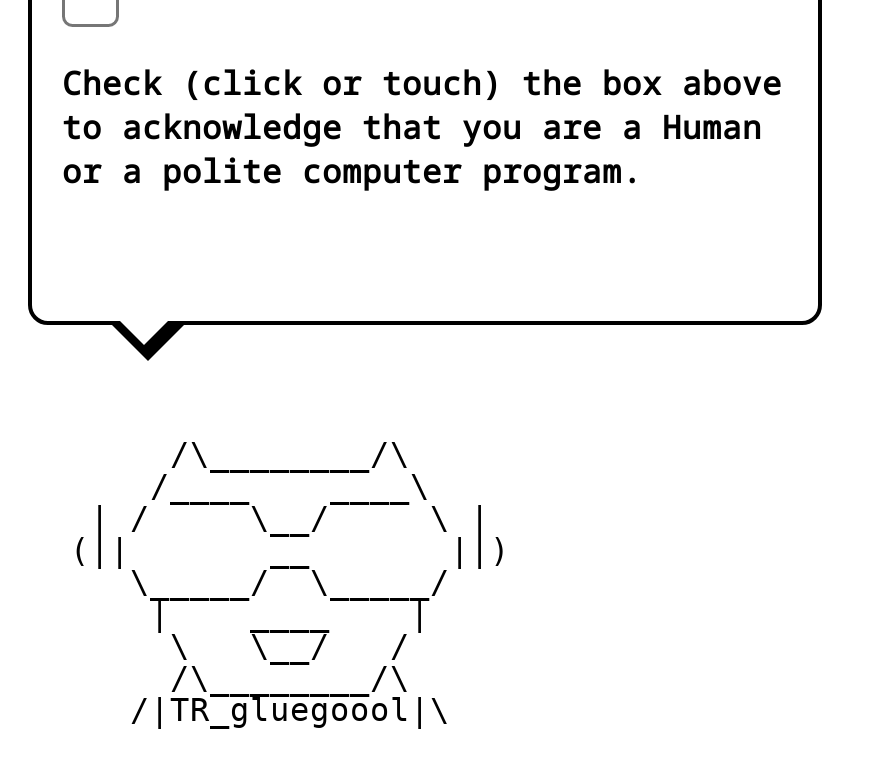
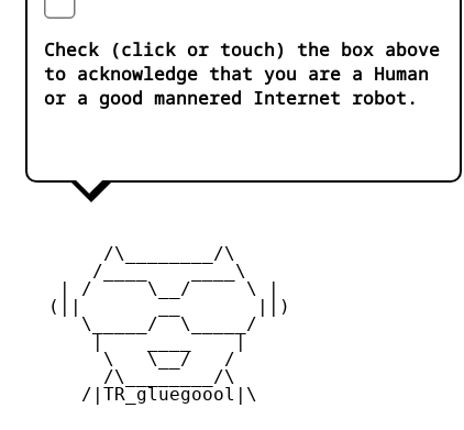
[62,149,642,193] or a polite computer program. -> [44,86,418,110] or a good mannered Internet robot.

